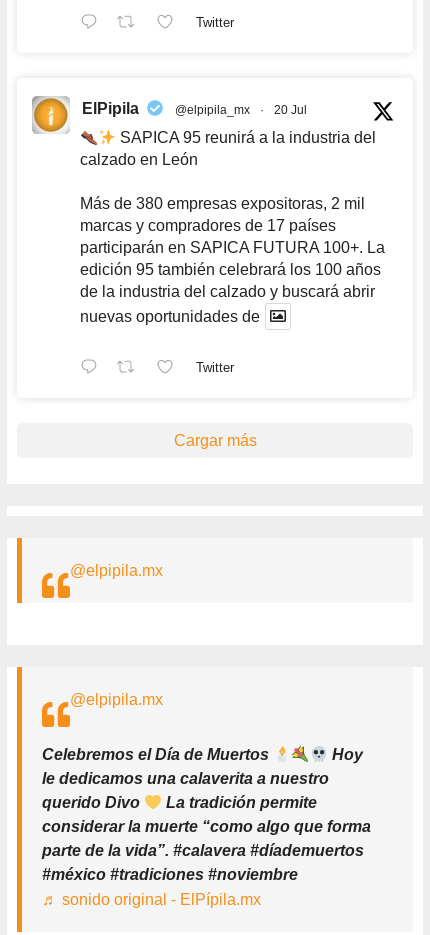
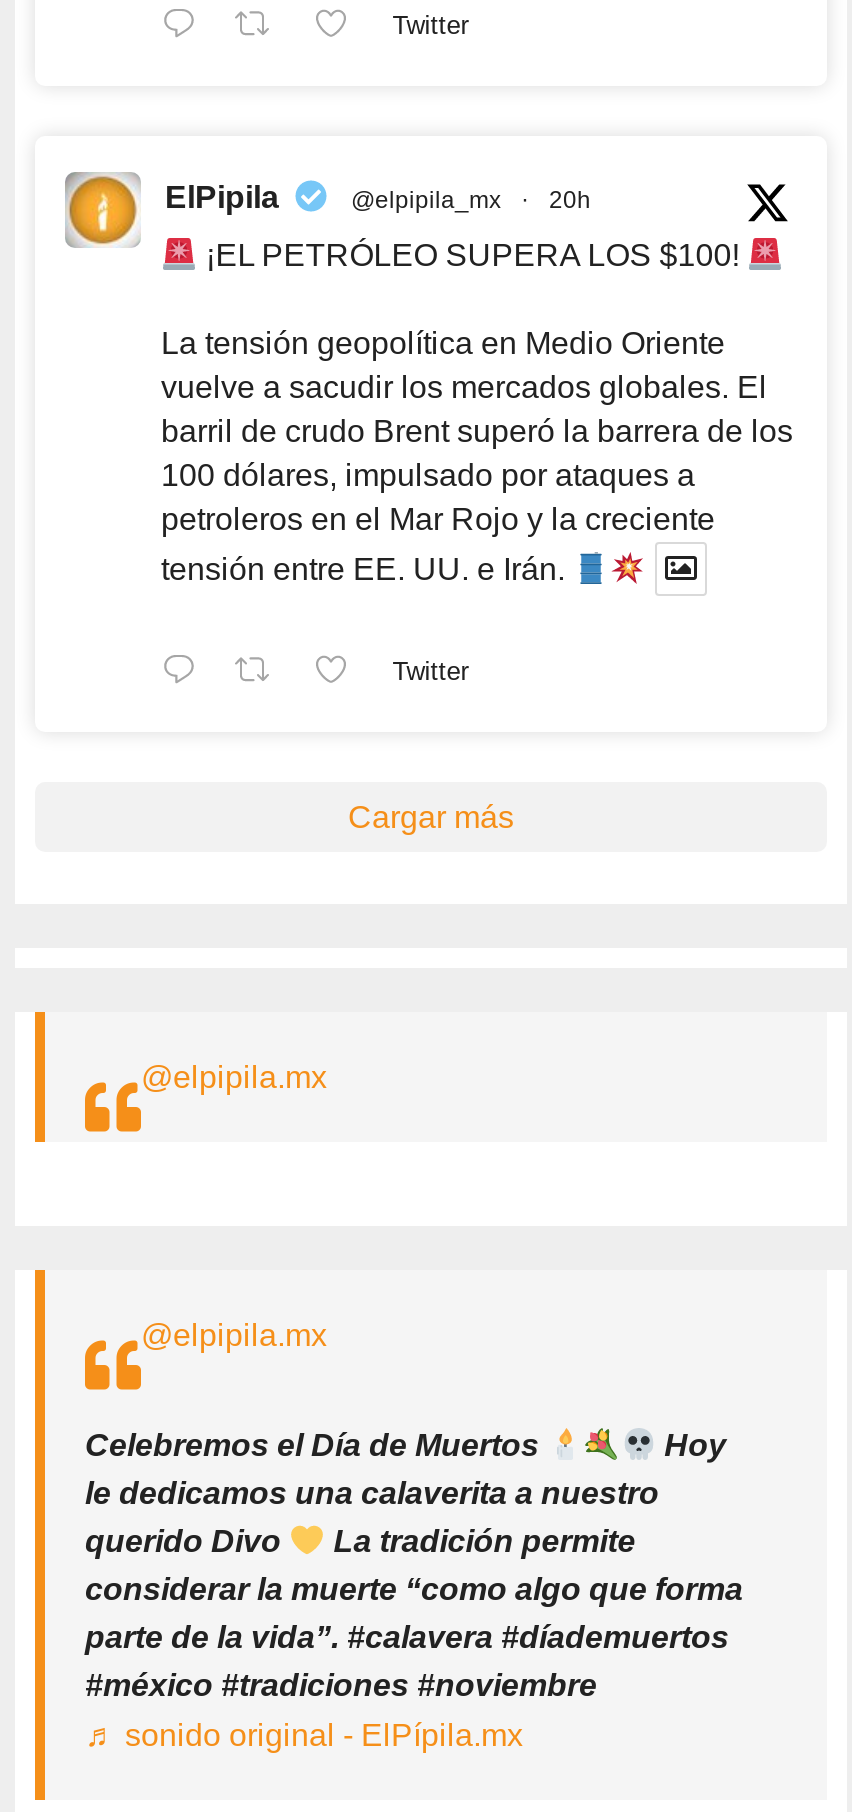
[274,103,307,117] 20 Jul -> [549,186,591,214] 20h
[80,129,376,168] SAPICA 95 reunirá a la industria del | calzado en León -> [197,238,747,272] ¡EL PETRÓLEO SUPERA LOS $100!
[80,195,385,300] Más de 380 empresas expositoras, 2 mil | marcas y compradores de 17 países | participarán en SAPICA FUTURA 100+. La | edición 95 también celebrará los 100 años | de la industria del calzado y buscará abrir -> [161,326,793,536] La tensión geopolítica en Medio Oriente | vuelve a sacudir los mercados globales. El | barril de crudo Brent superó la barrera de los | 100 dólares, impulsado por ataques a | petroleros en el Mar Rojo y la creciente
[80,308,260,325] nuevas oportunidades de -> [161,552,573,586] tensión entre EE. UU. e Irán.

